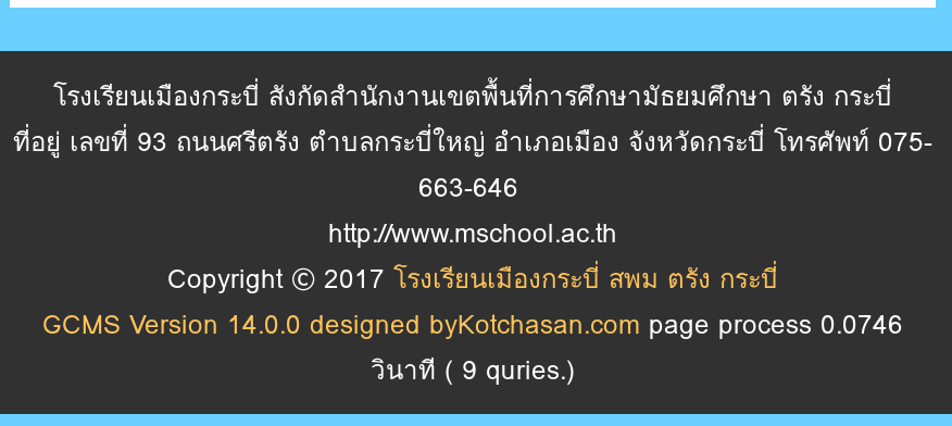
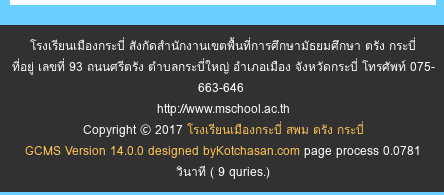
[42,304,903,345] GCMS Version 14.0.0 designed byKotchasan.com page process 0.0746 -> [25,141,421,160] GCMS Version 14.0.0 designed byKotchasan.com page process 0.0781

